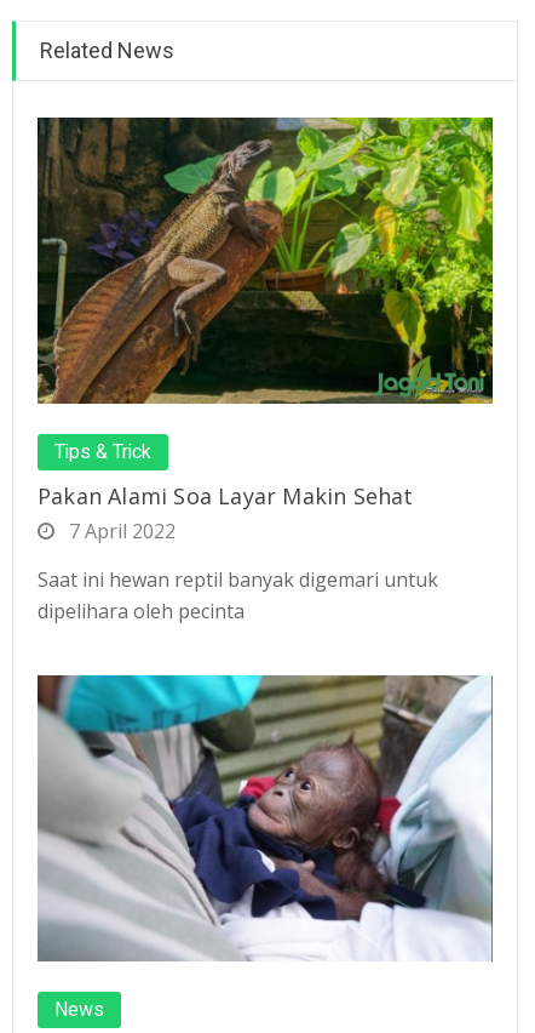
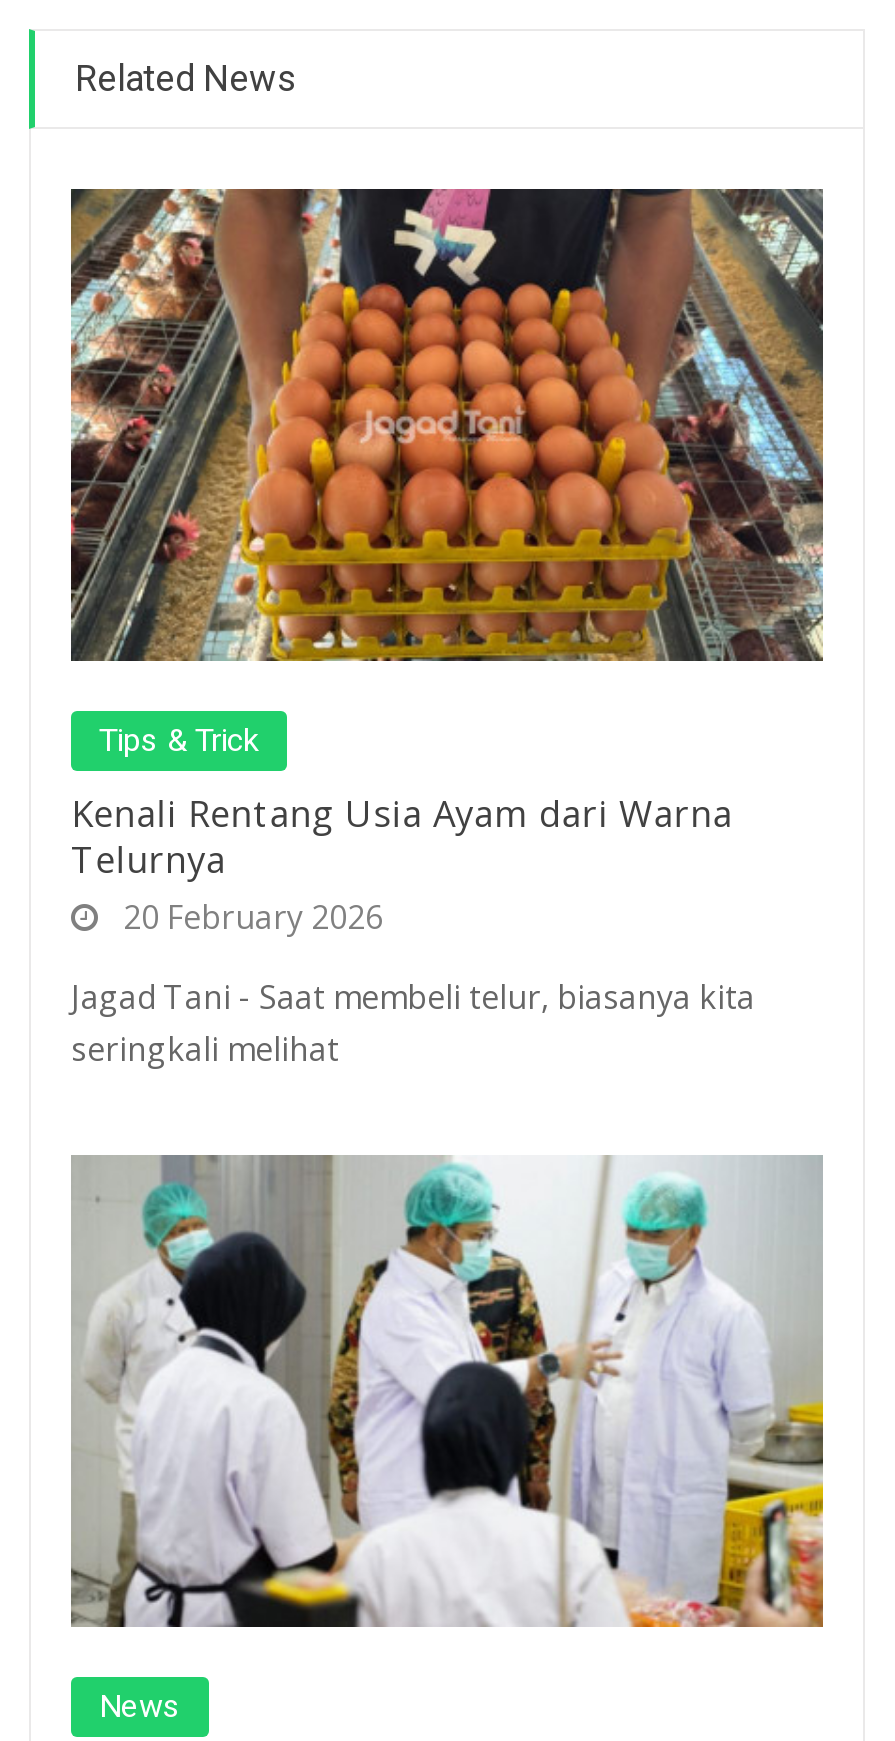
[36,116,494,405] [image] -> [69,187,825,663] [image]
[38,481,413,544] Pakan Alami Soa Layar Makin Sehat | 7 April 2022 -> [71,789,733,939] Kenali Rentang Usia Ayam dari Warna | Telurnya | 20 February 2026
[38,566,438,624] Saat ini hewan reptil banyak digemari untuk | dipelihara oleh pecinta -> [71,975,755,1071] Jagad Tani - Saat membeli telur, biasanya kita | seringkali melihat
[38,674,494,961] [image] -> [73,1153,825,1629] [image]

